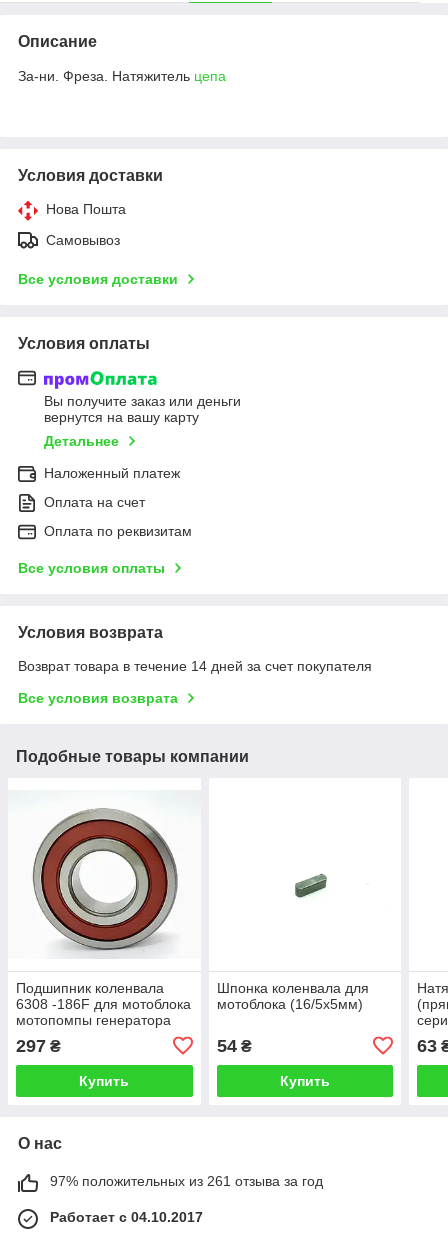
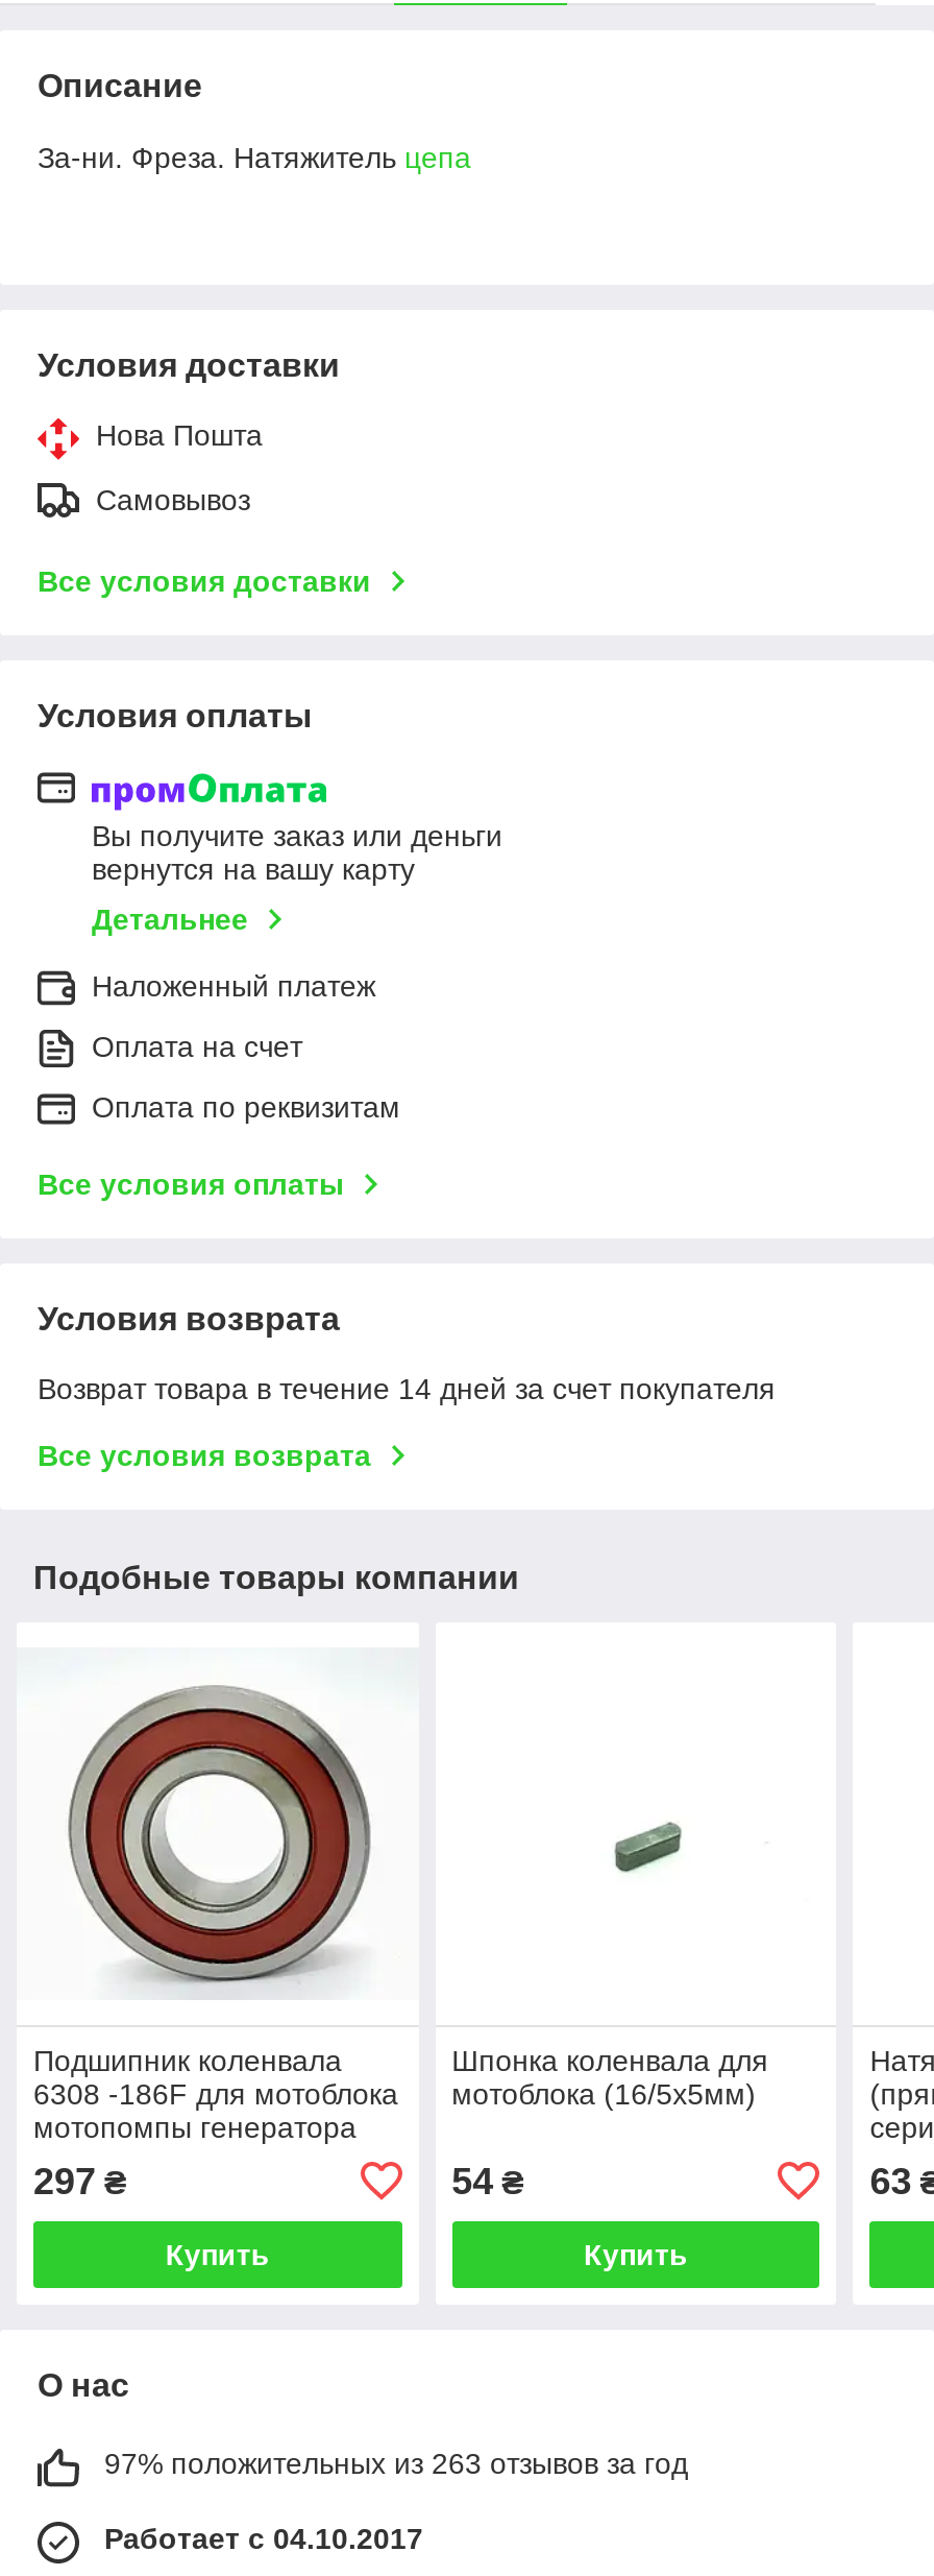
[50,1173,323,1189] 97% положительных из 261 отзыва за год -> [104,2446,688,2480] 97% положительных из 263 отзывов за год

